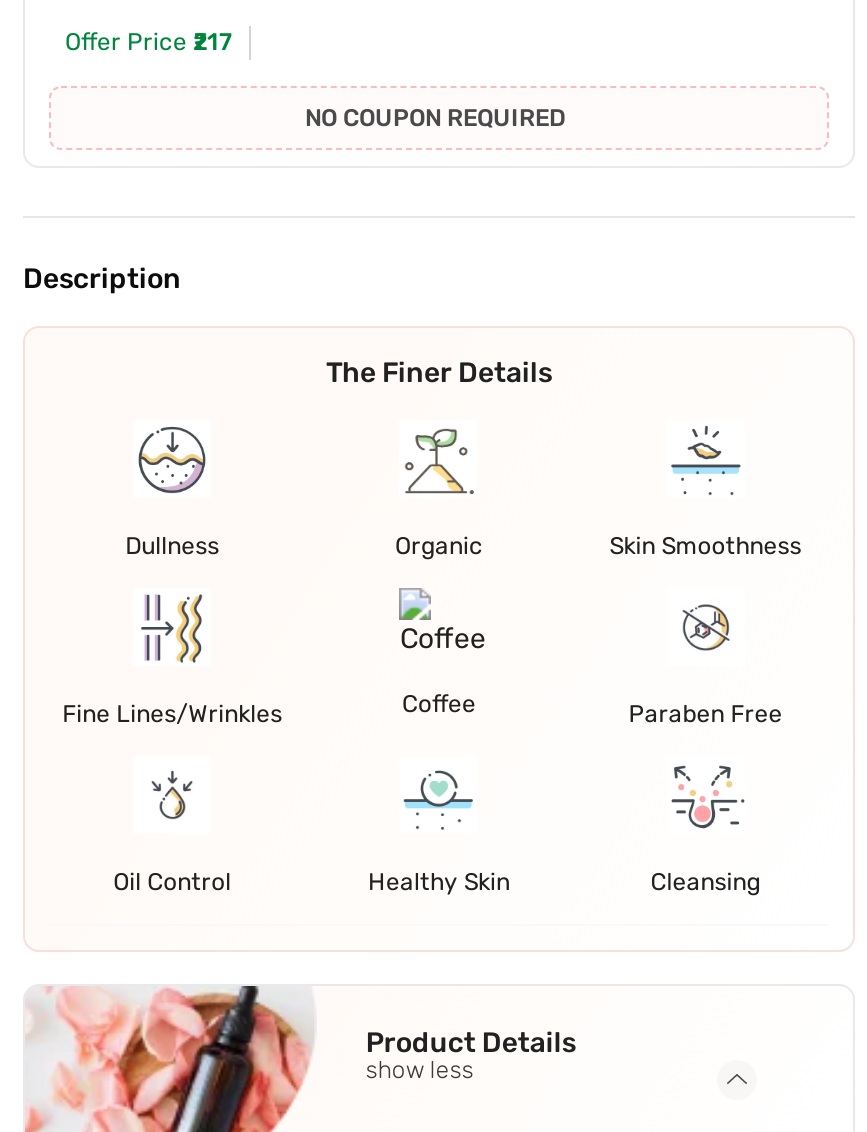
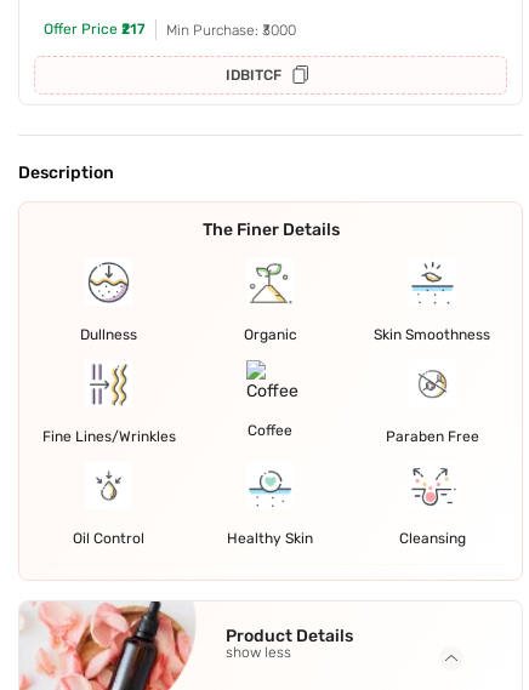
[305,105,565,133] NO COUPON REQUIRED -> [166,22,296,84] Min Purchase: ₹3000 | IDBITCF

